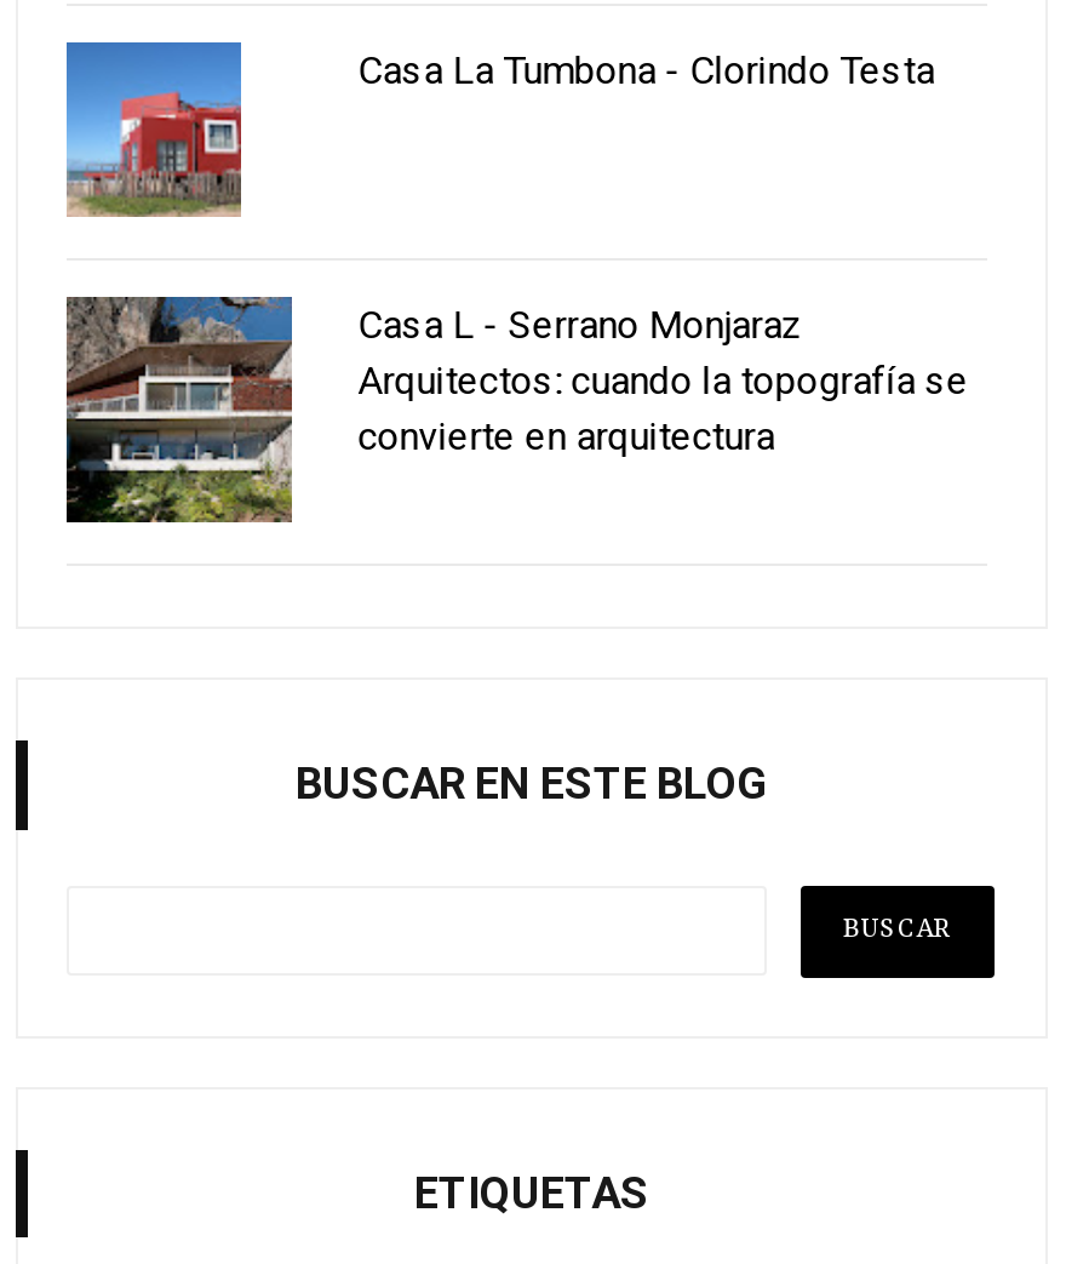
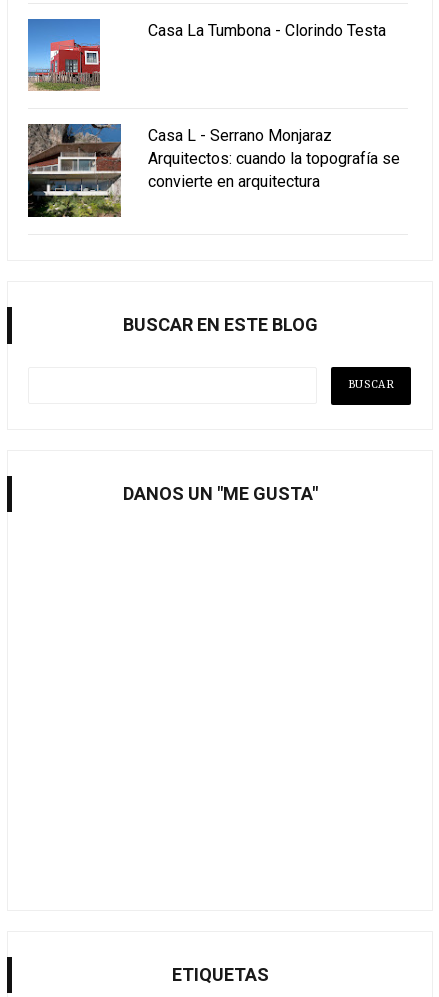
none -> [122,483,317,504] DANOS UN "ME GUSTA"

